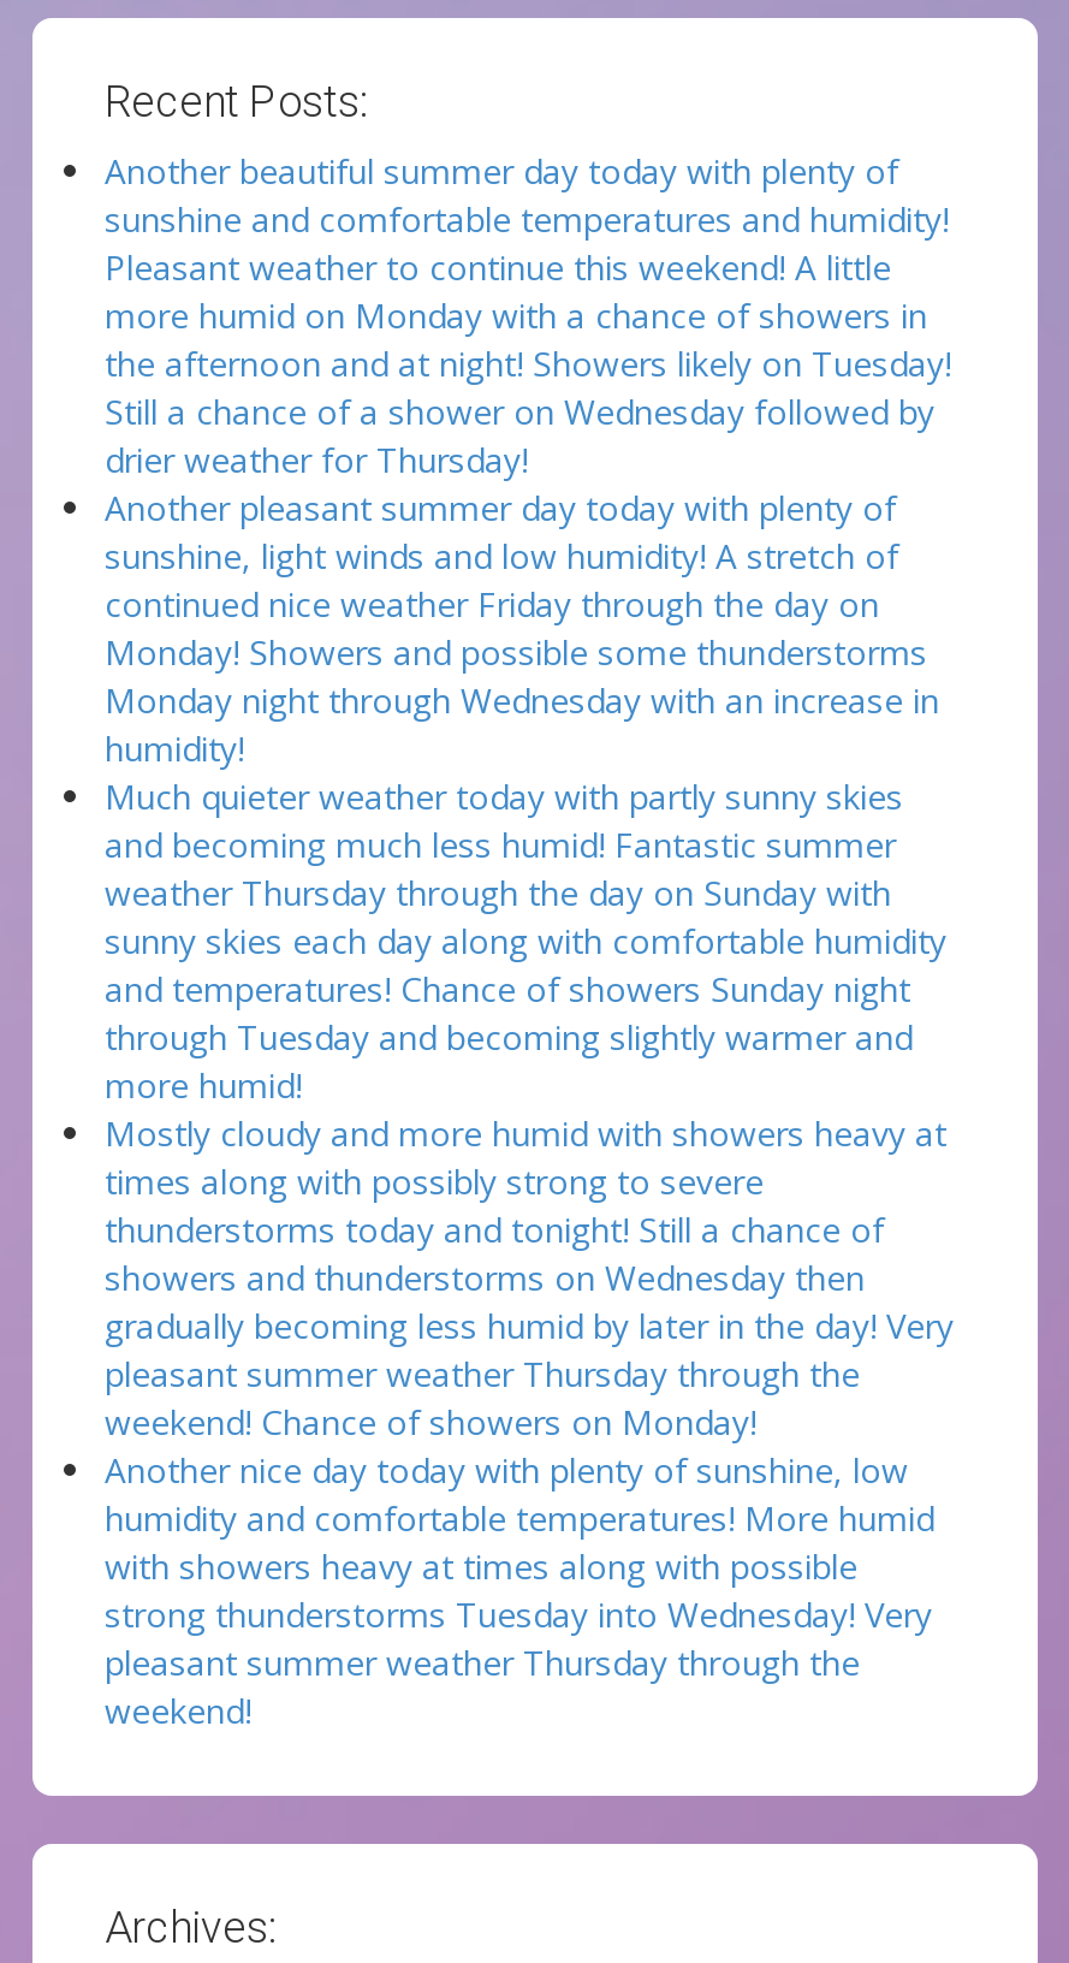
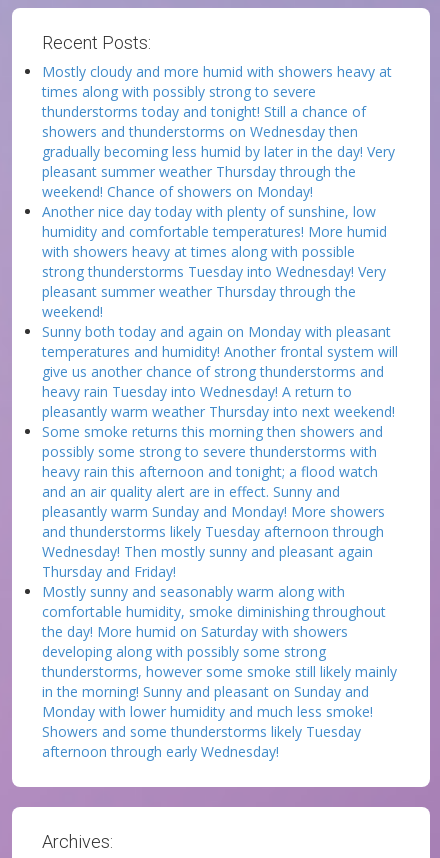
[105,148,951,1108] Another beautiful summer day today with plenty of | sunshine and comfortable temperatures and humidity! | Pleasant weather to continue this weekend! A little | more humid on Monday with a chance of showers in | the afternoon and at night! Showers likely on Tuesday! | Still a chance of a shower on Wednesday followed by | drier weather for Thursday! | Another pleasant summer day today with plenty of | sunshine, light winds and low humidity! A stretch of | continued nice weather Friday through the day on | Monday! Showers and possible some thunderstorms | Monday night through Wednesday with an increase in | humidity! | Much quieter weather today with partly sunny skies | and becoming much less humid! Fantastic summer | weather Thursday through the day on Sunday with | sunny skies each day along with comfortable humidity | and temperatures! Chance of showers Sunday night | through Tuesday and becoming slightly warmer and | more humid! -> none
moved [105,1110,954,1733] -> [42,62,395,321]: Mostly cloudy and more humid with showers heavy at | times along with possibly strong to severe | thunderstorms today and tonight! Still a chance of | ... | pleasant summer weather Thursday through the | weekend!
none -> [42,322,398,761] Sunny both today and again on Monday with pleasant | temperatures and humidity! Another frontal system will | give us another chance of strong thunderstorms and | heavy rain Tuesday into Wednesday! A return to | pleasantly warm weather Thursday into next weekend! | Some smoke returns this morning then showers and | possibly some strong to severe thunderstorms with | heavy rain this afternoon and tonight; a flood watch | and an air quality alert are in effect. Sunny and | pleasantly warm Sunday and Monday! More showers | and thunderstorms likely Tuesday afternoon through | Wednesday! Then mostly sunny and pleasant again | Thursday and Friday! | Mostly sunny and seasonably warm along with | comfortable humidity, smoke diminishing throughout | the day! More humid on Saturday with showers | developing along with possibly some strong | thunderstorms, however some smoke still likely mainly | in the morning! Sunny and pleasant on Sunday and | Monday with lower humidity and much less smoke! | Showers and some thunderstorms likely Tuesday | afternoon through early Wednesday!

